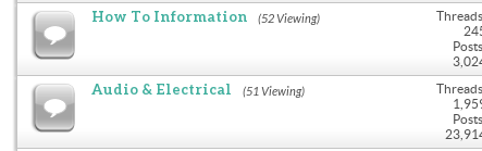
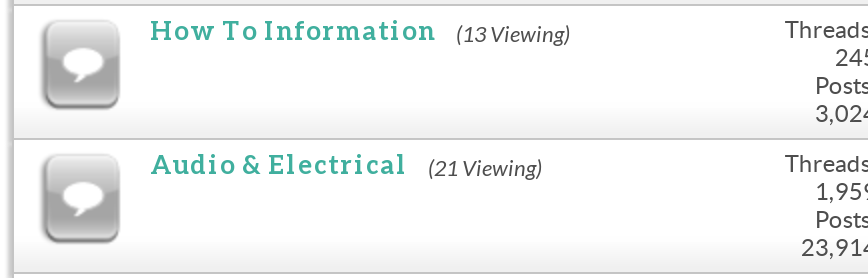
[91,8,320,26] How To Information (52 Viewing) -> [150,14,570,48] How To Information (13 Viewing)
[91,80,305,99] Audio & Electrical (51 Viewing) -> [150,148,542,182] Audio & Electrical (21 Viewing)

